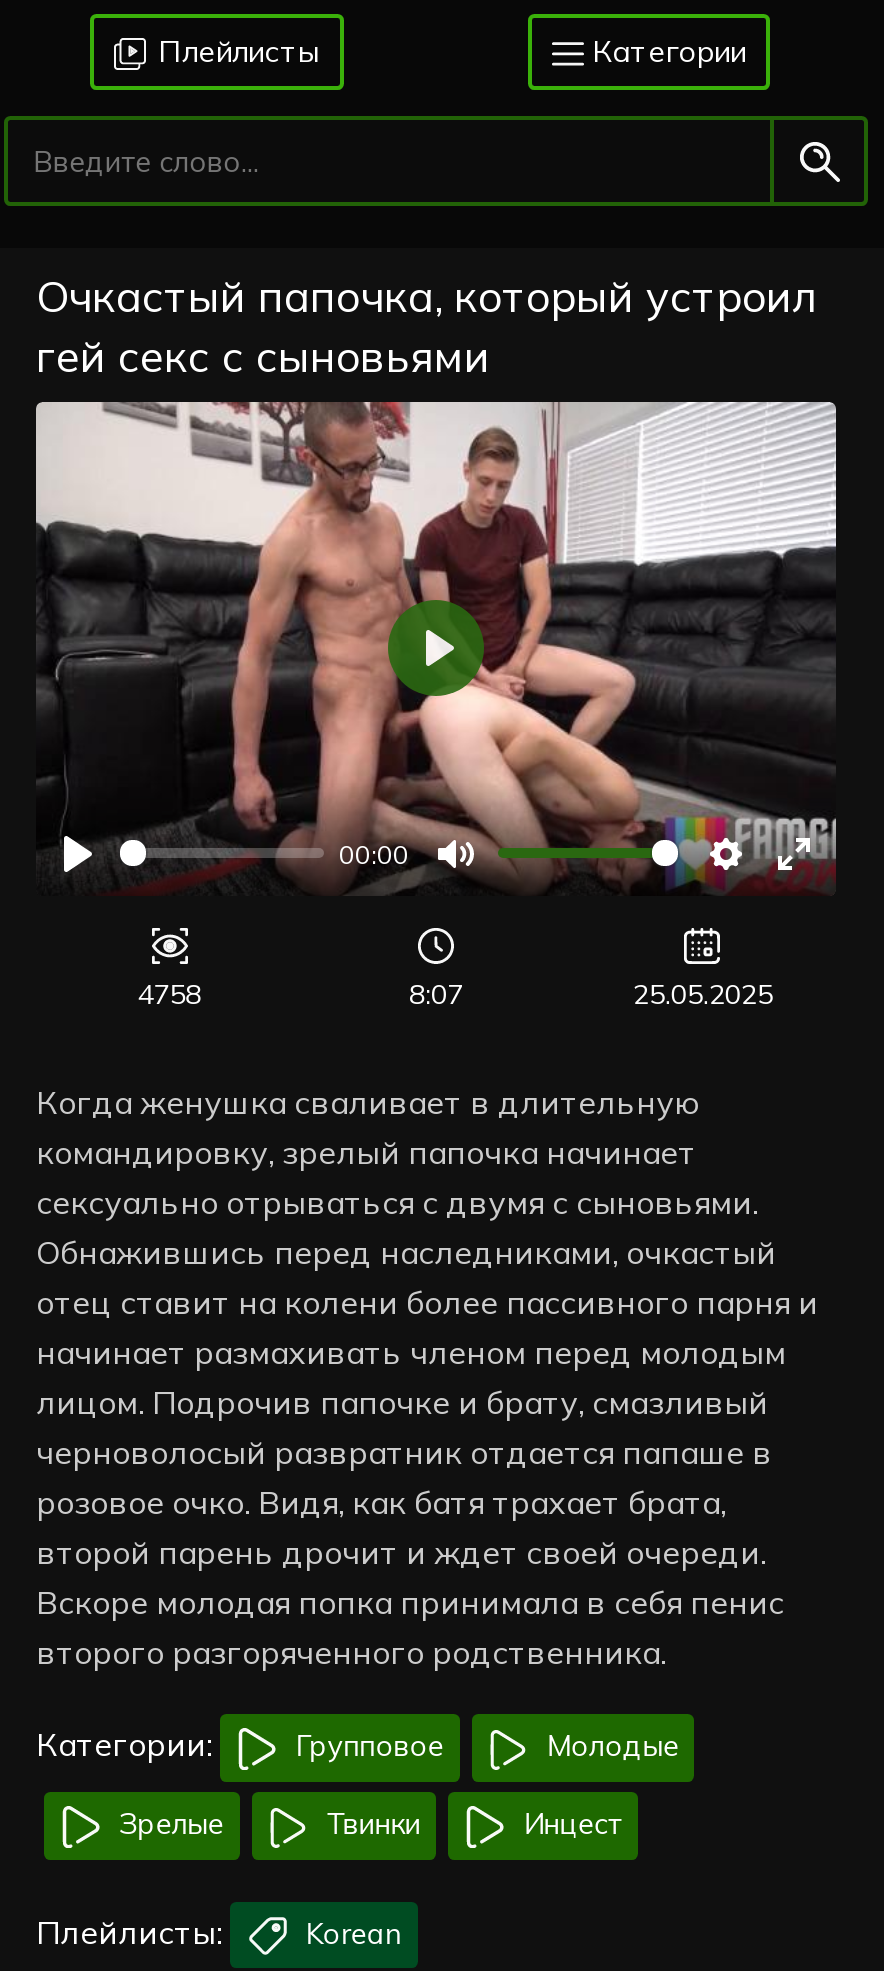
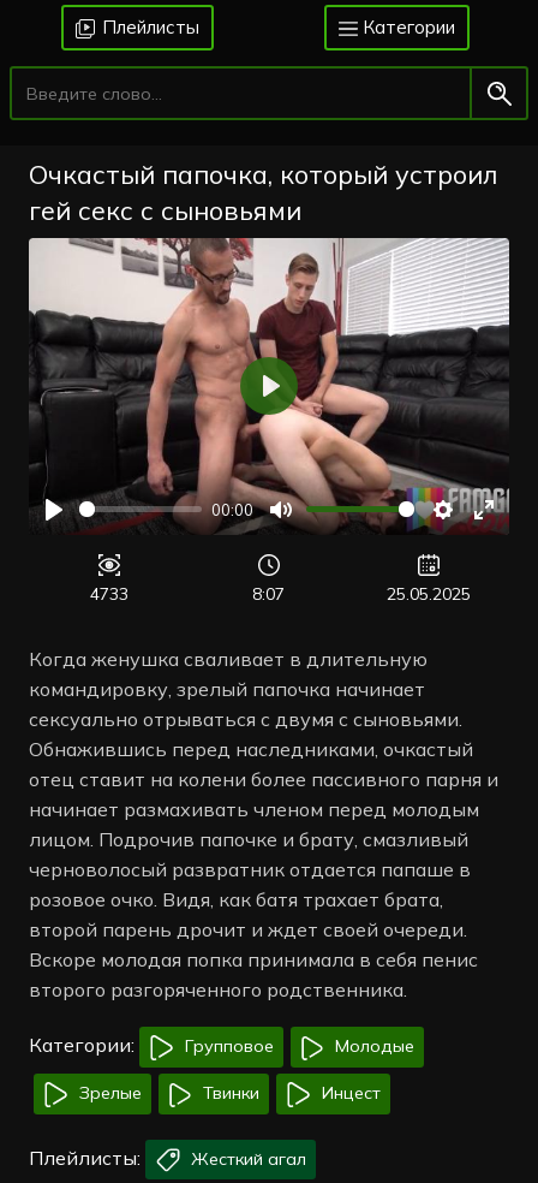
[137,976,201,1012] 4758 -> [90,583,128,605] 4733
[297,1915,401,1951] Korean -> [186,1148,306,1169] Жесткий агал

